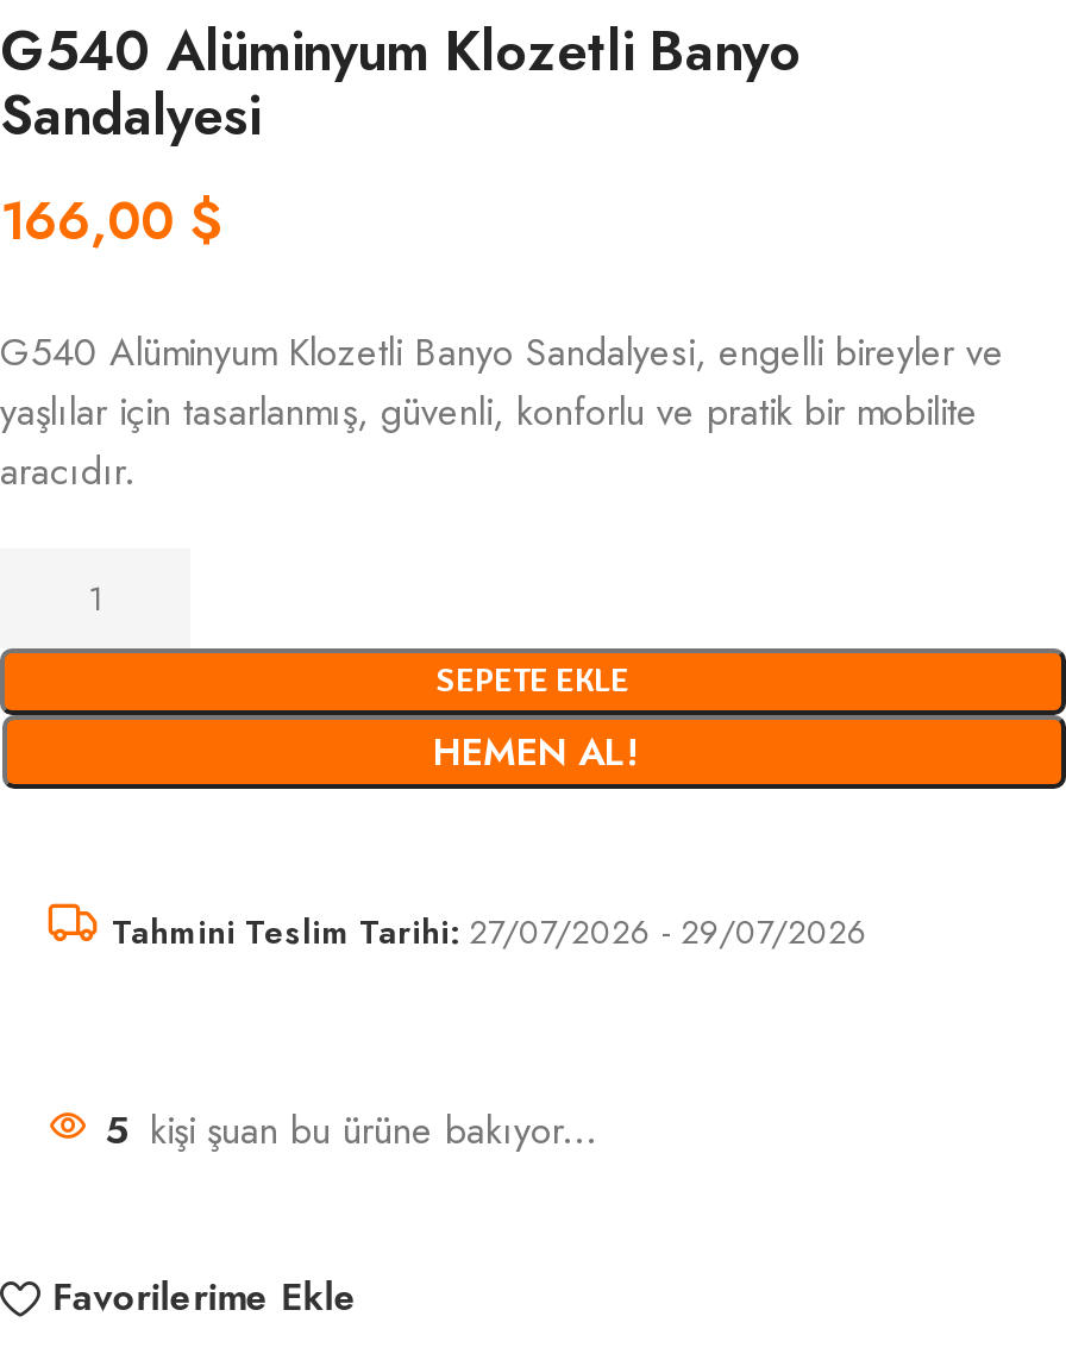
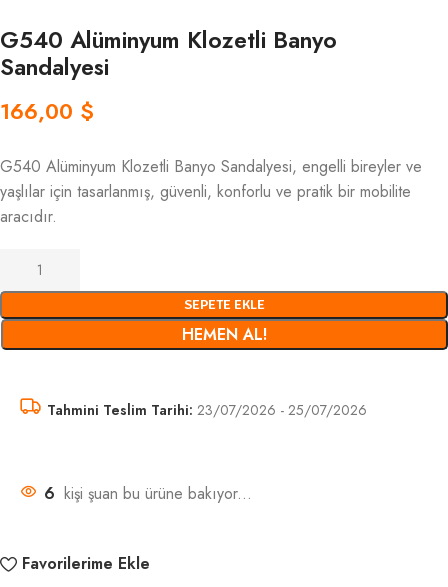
[112,908,869,955] Tahmini Teslim Tarihi: 27/07/2026 - 29/07/2026 -> [47,400,367,420] Tahmini Teslim Tarihi: 23/07/2026 - 25/07/2026
[105,1103,597,1158] 5 kişi şuan bu ürüne bakıyor... -> [44,482,252,505] 6 kişi şuan bu ürüne bakıyor...

